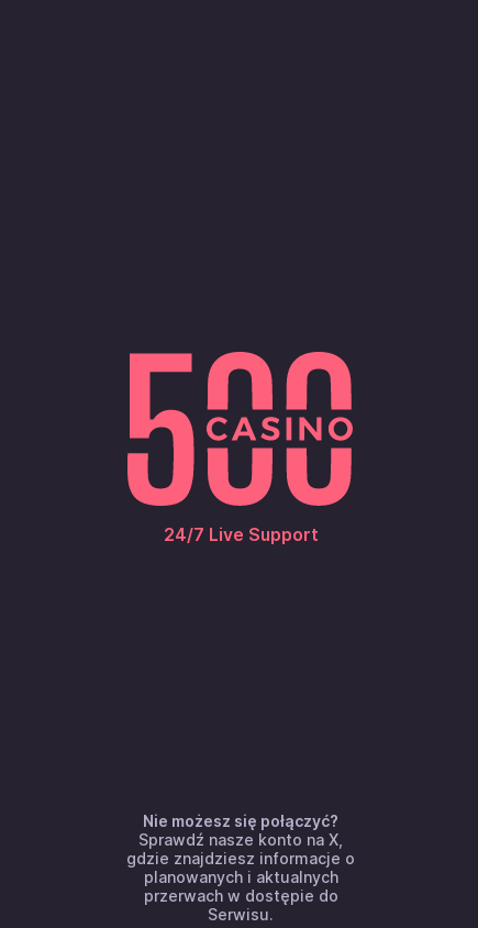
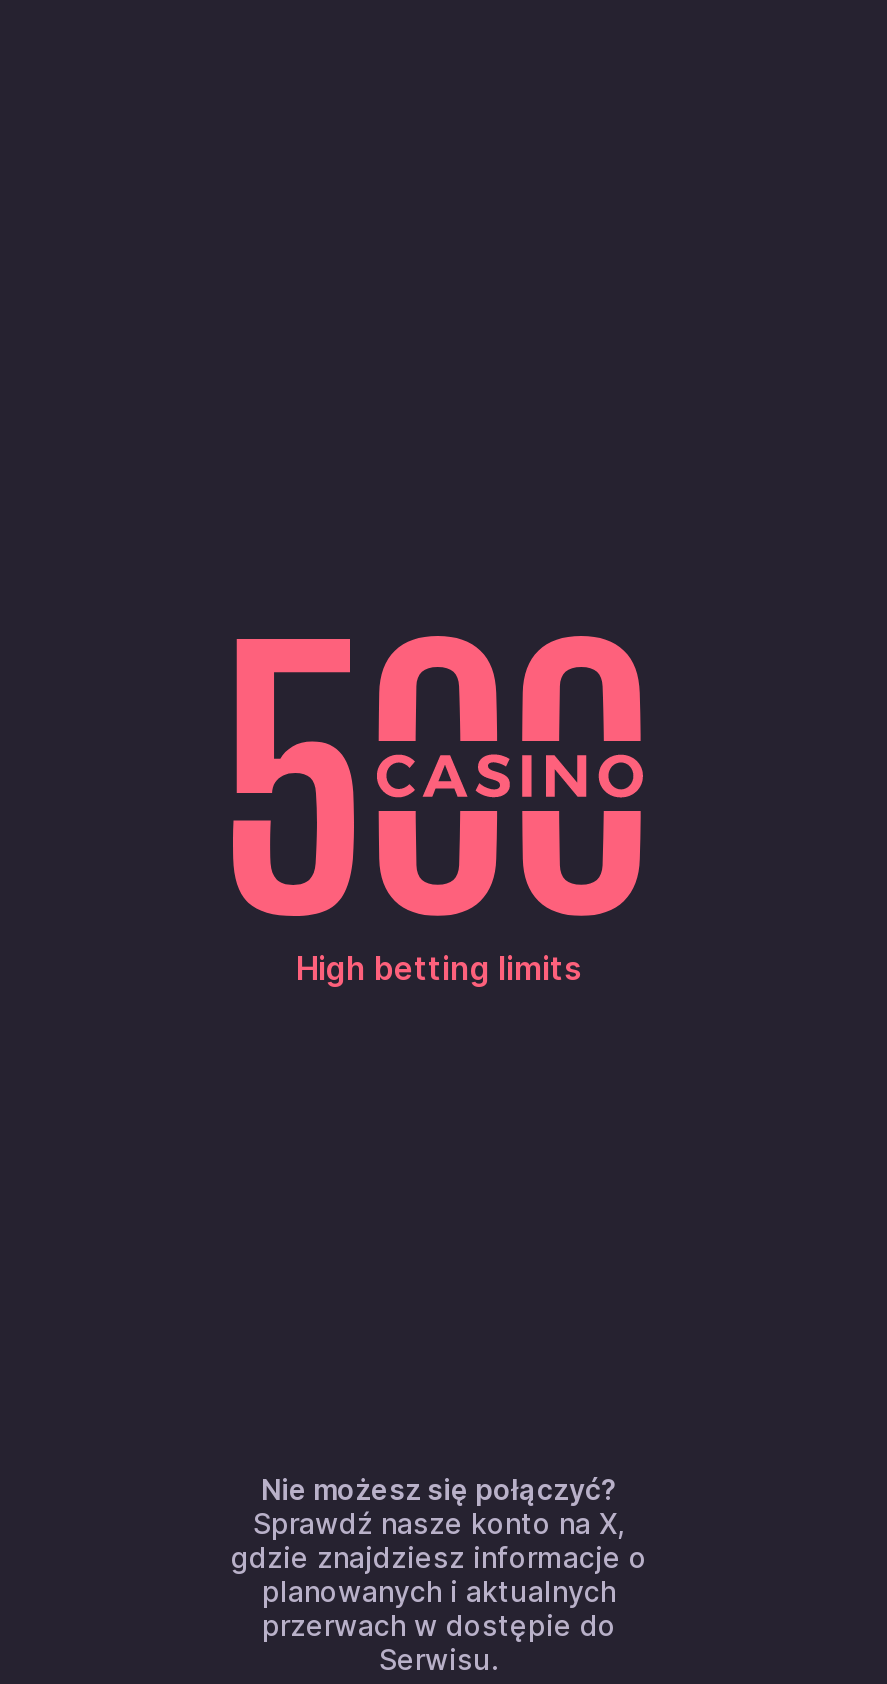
[163,524,318,545] 24/7 Live Support -> [296,949,582,987] High betting limits

